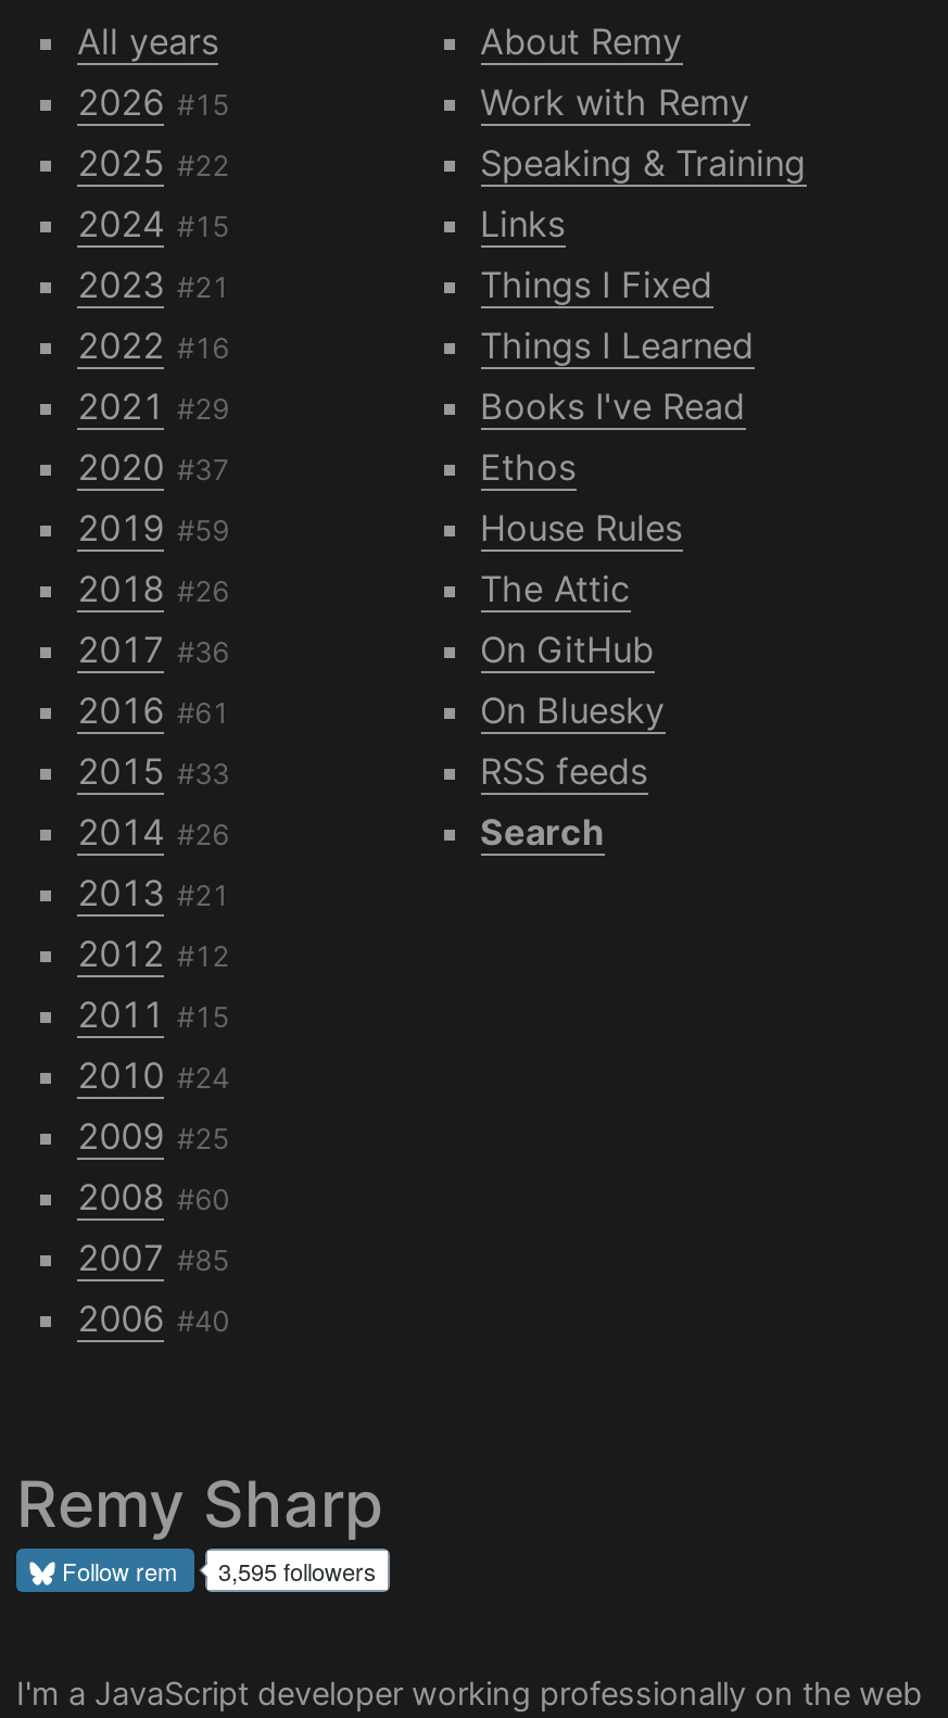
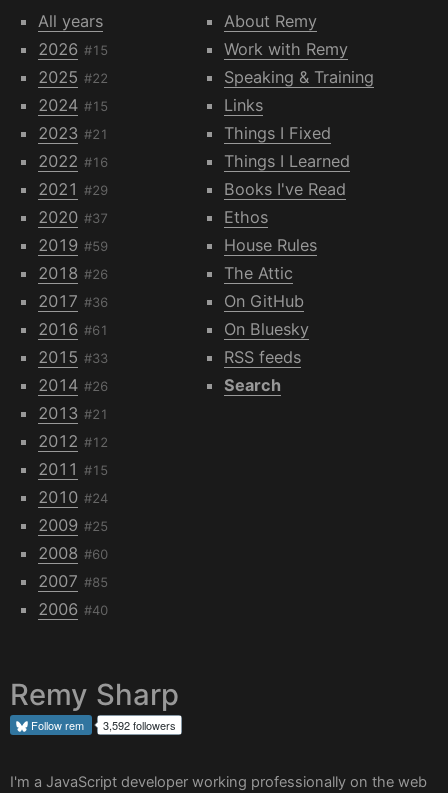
[62,1552,377,1587] Follow rem 3,595 followers -> [31,717,176,733] Follow rem 3,592 followers

